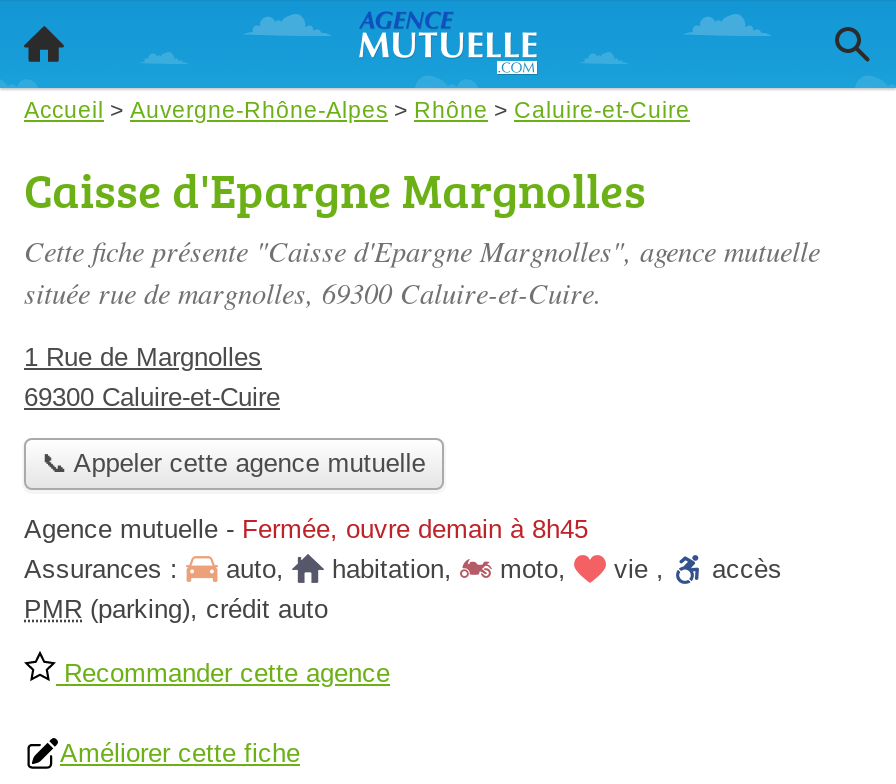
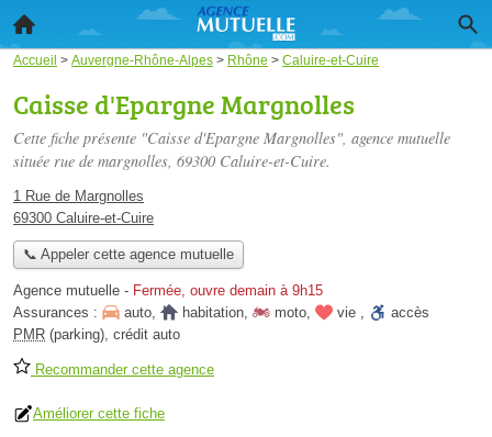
[24,515,588,545] Agence mutuelle - Fermée, ouvre demain à 8h45 -> [13,283,323,299] Agence mutuelle - Fermée, ouvre demain à 9h15

